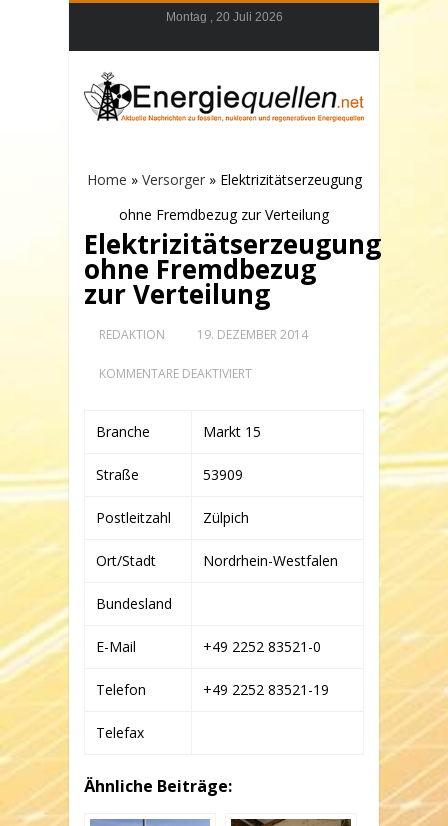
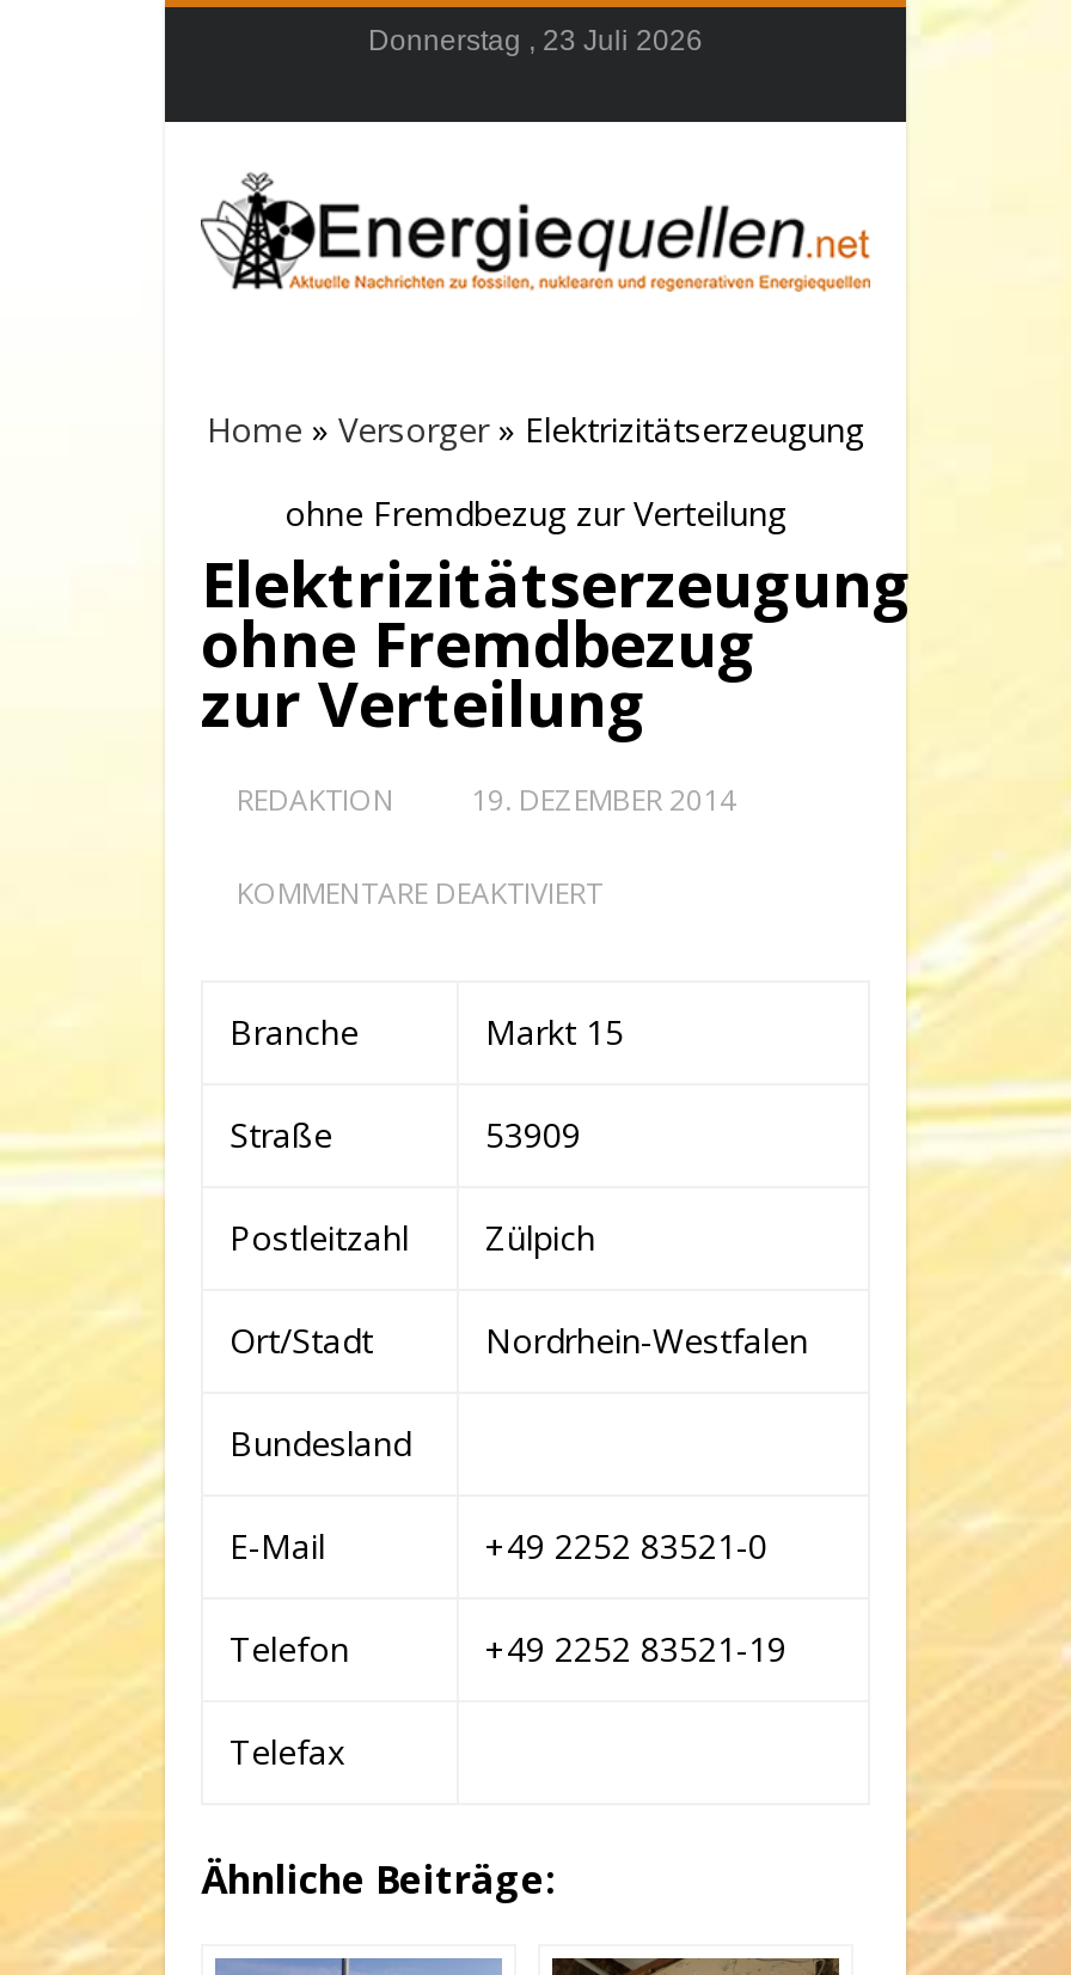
[165,10,282,24] Montag , 20 Juli 2026 -> [368,24,703,57] Donnerstag , 23 Juli 2026

